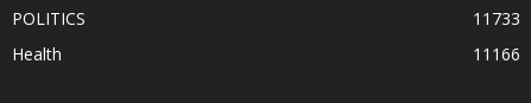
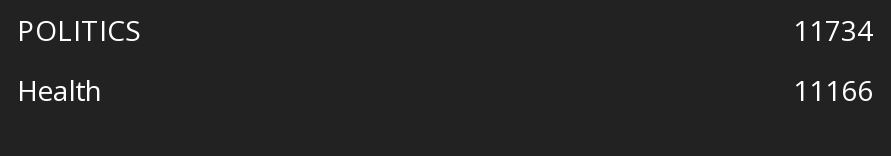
[473,7,520,29] 11733 -> [793,10,873,48] 11734

